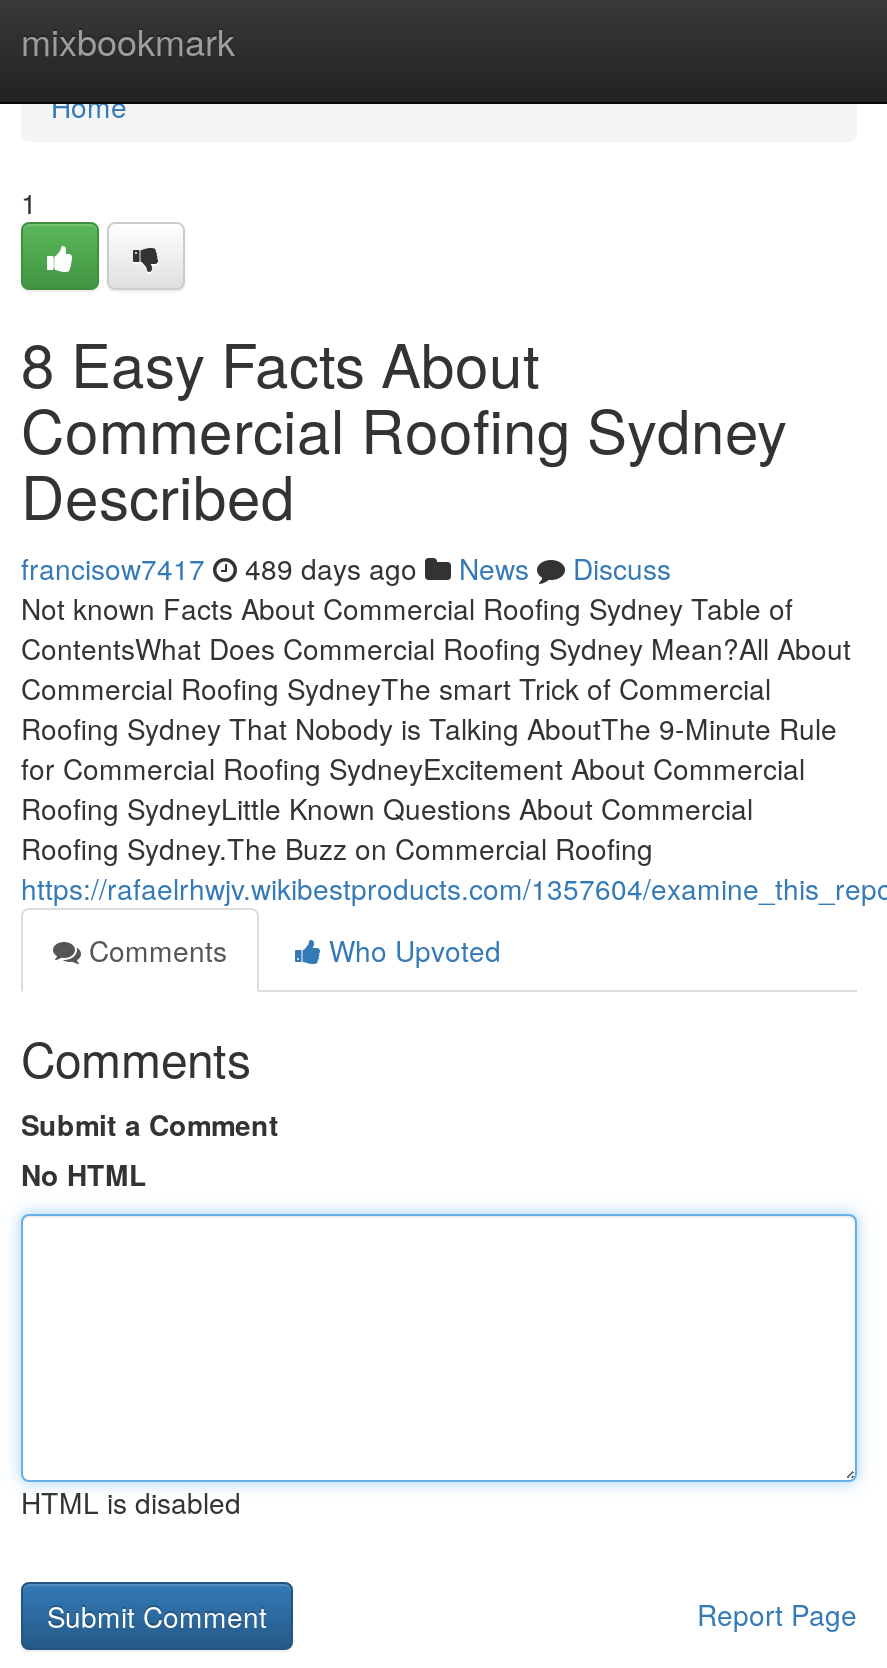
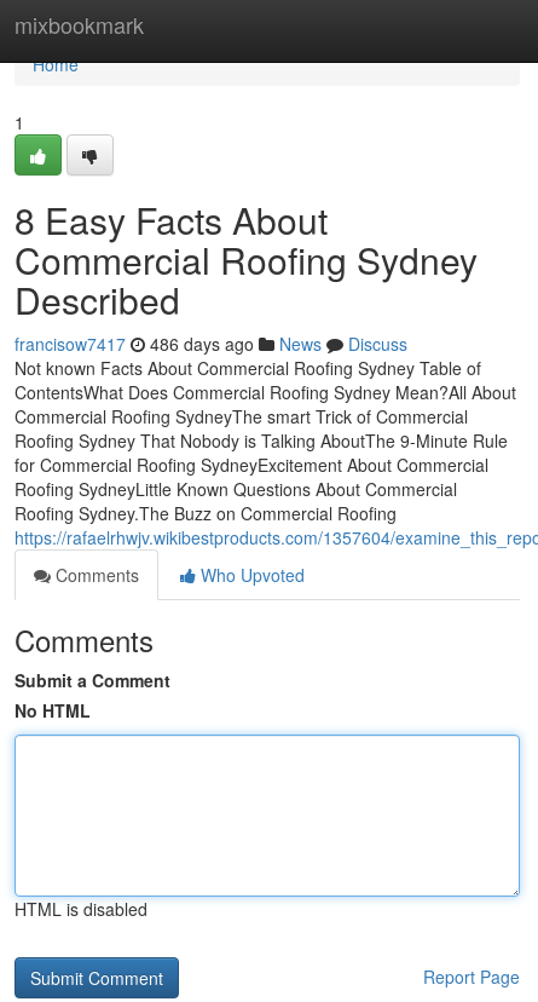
[21,548,671,588] francisow7417 489 days ago News Discuss -> [15,332,407,356] francisow7417 486 days ago News Discuss

